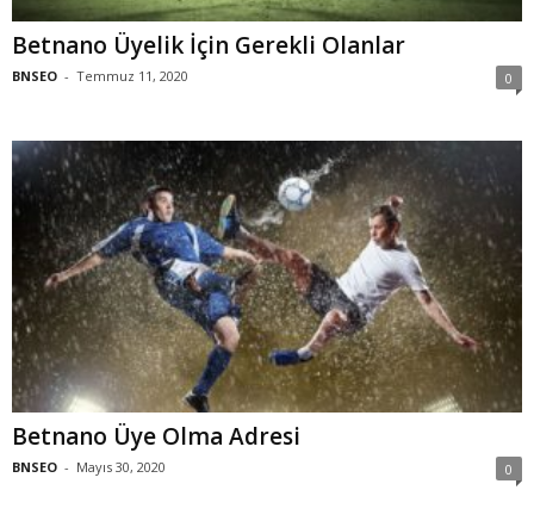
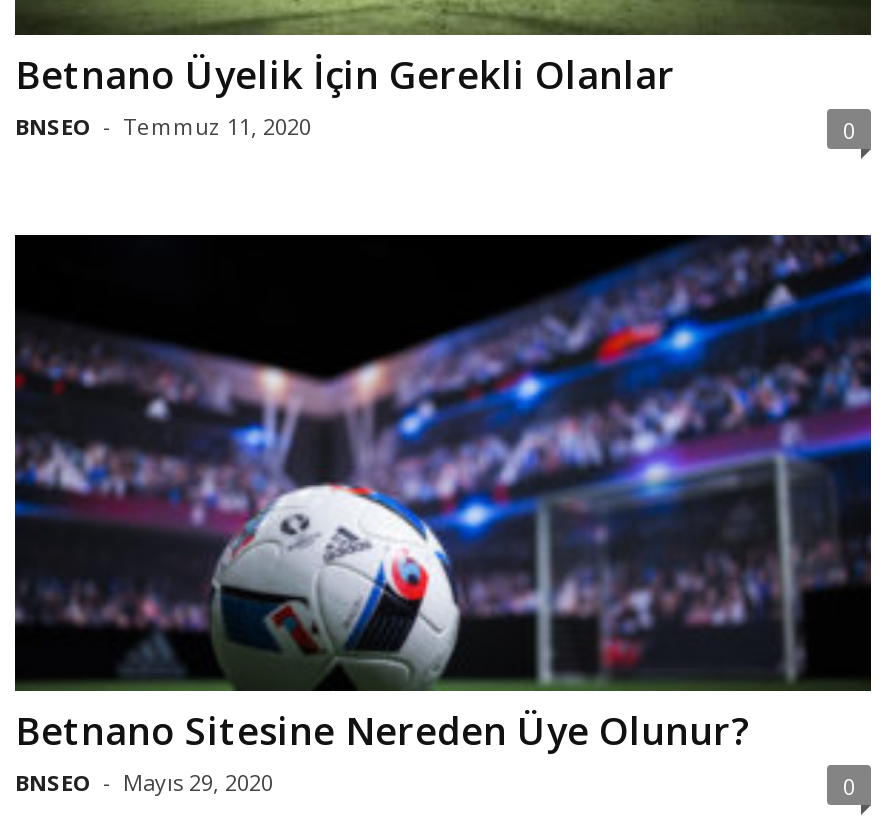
[11,141,523,476] [image] | Betnano Üye Olma Adresi | BNSEO - Mayıs 30, 2020 -> [13,234,873,798] [image] | Betnano Sitesine Nereden Üye Olunur? | BNSEO - Mayıs 29, 2020

